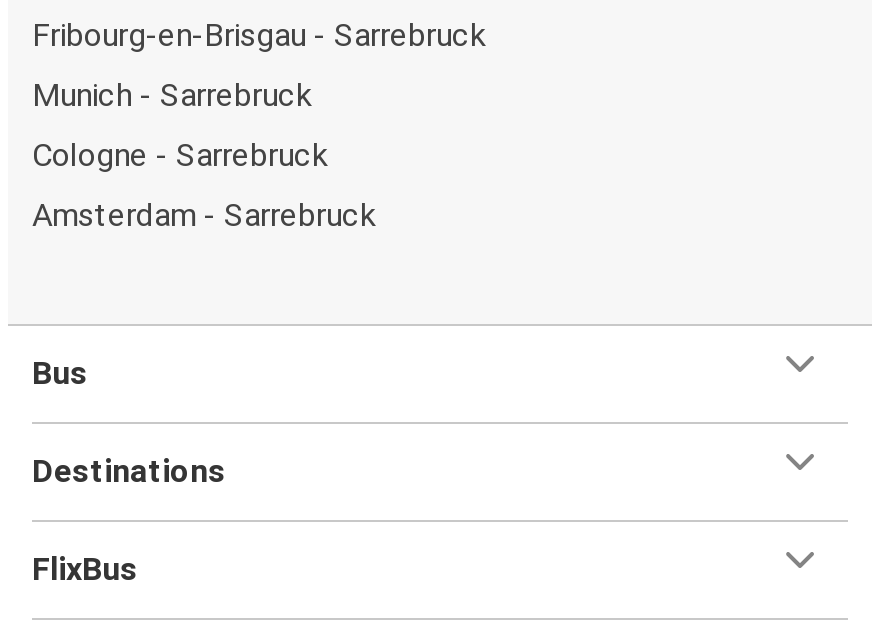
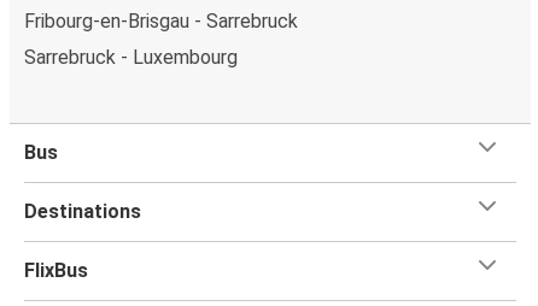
[32,75,376,233] Munich - Sarrebruck | Cologne - Sarrebruck | Amsterdam - Sarrebruck -> [24,45,238,68] Sarrebruck - Luxembourg

